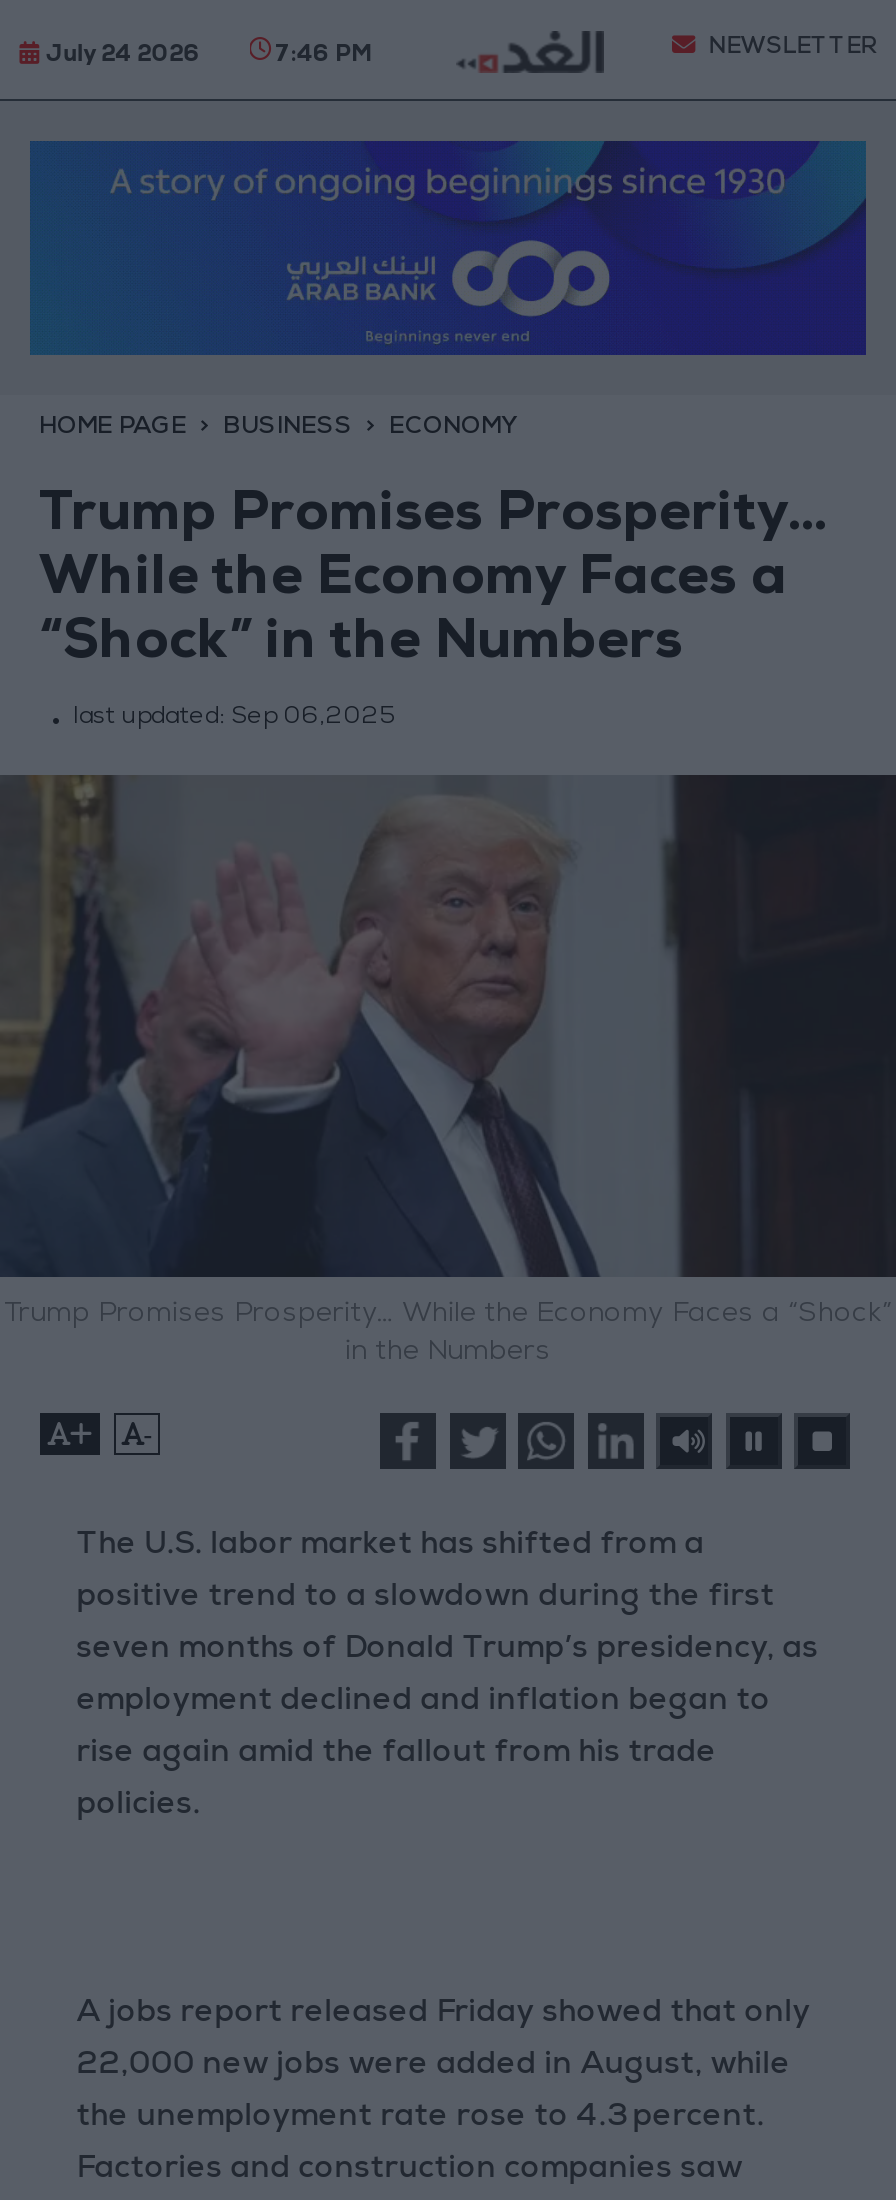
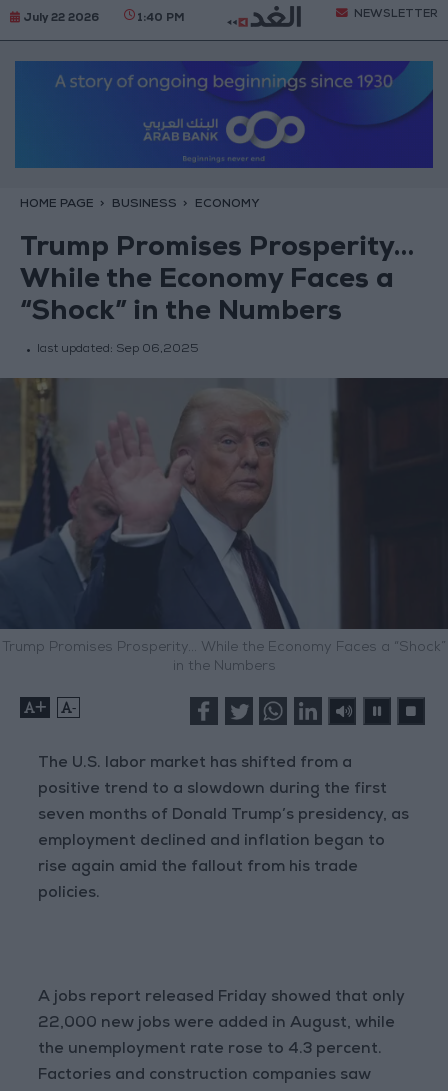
[40,44,373,66] July 24 2026 | 7:46 PM -> [20,13,185,24] July 22 2026 | 1:40 PM

